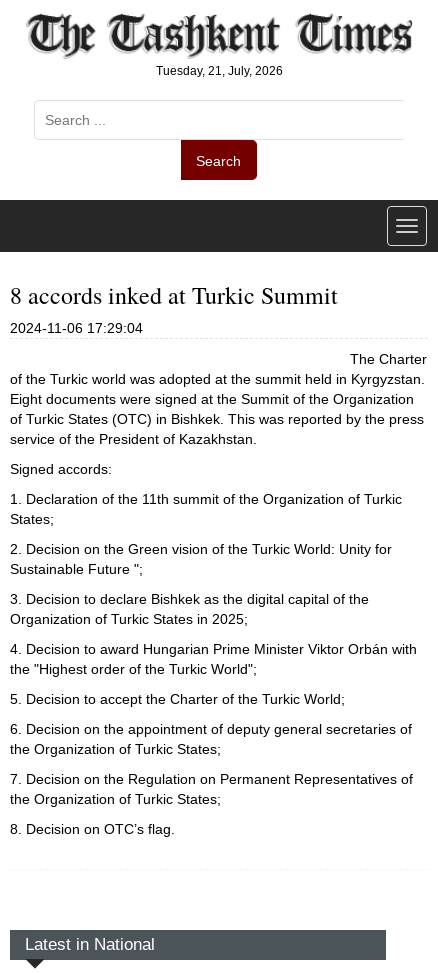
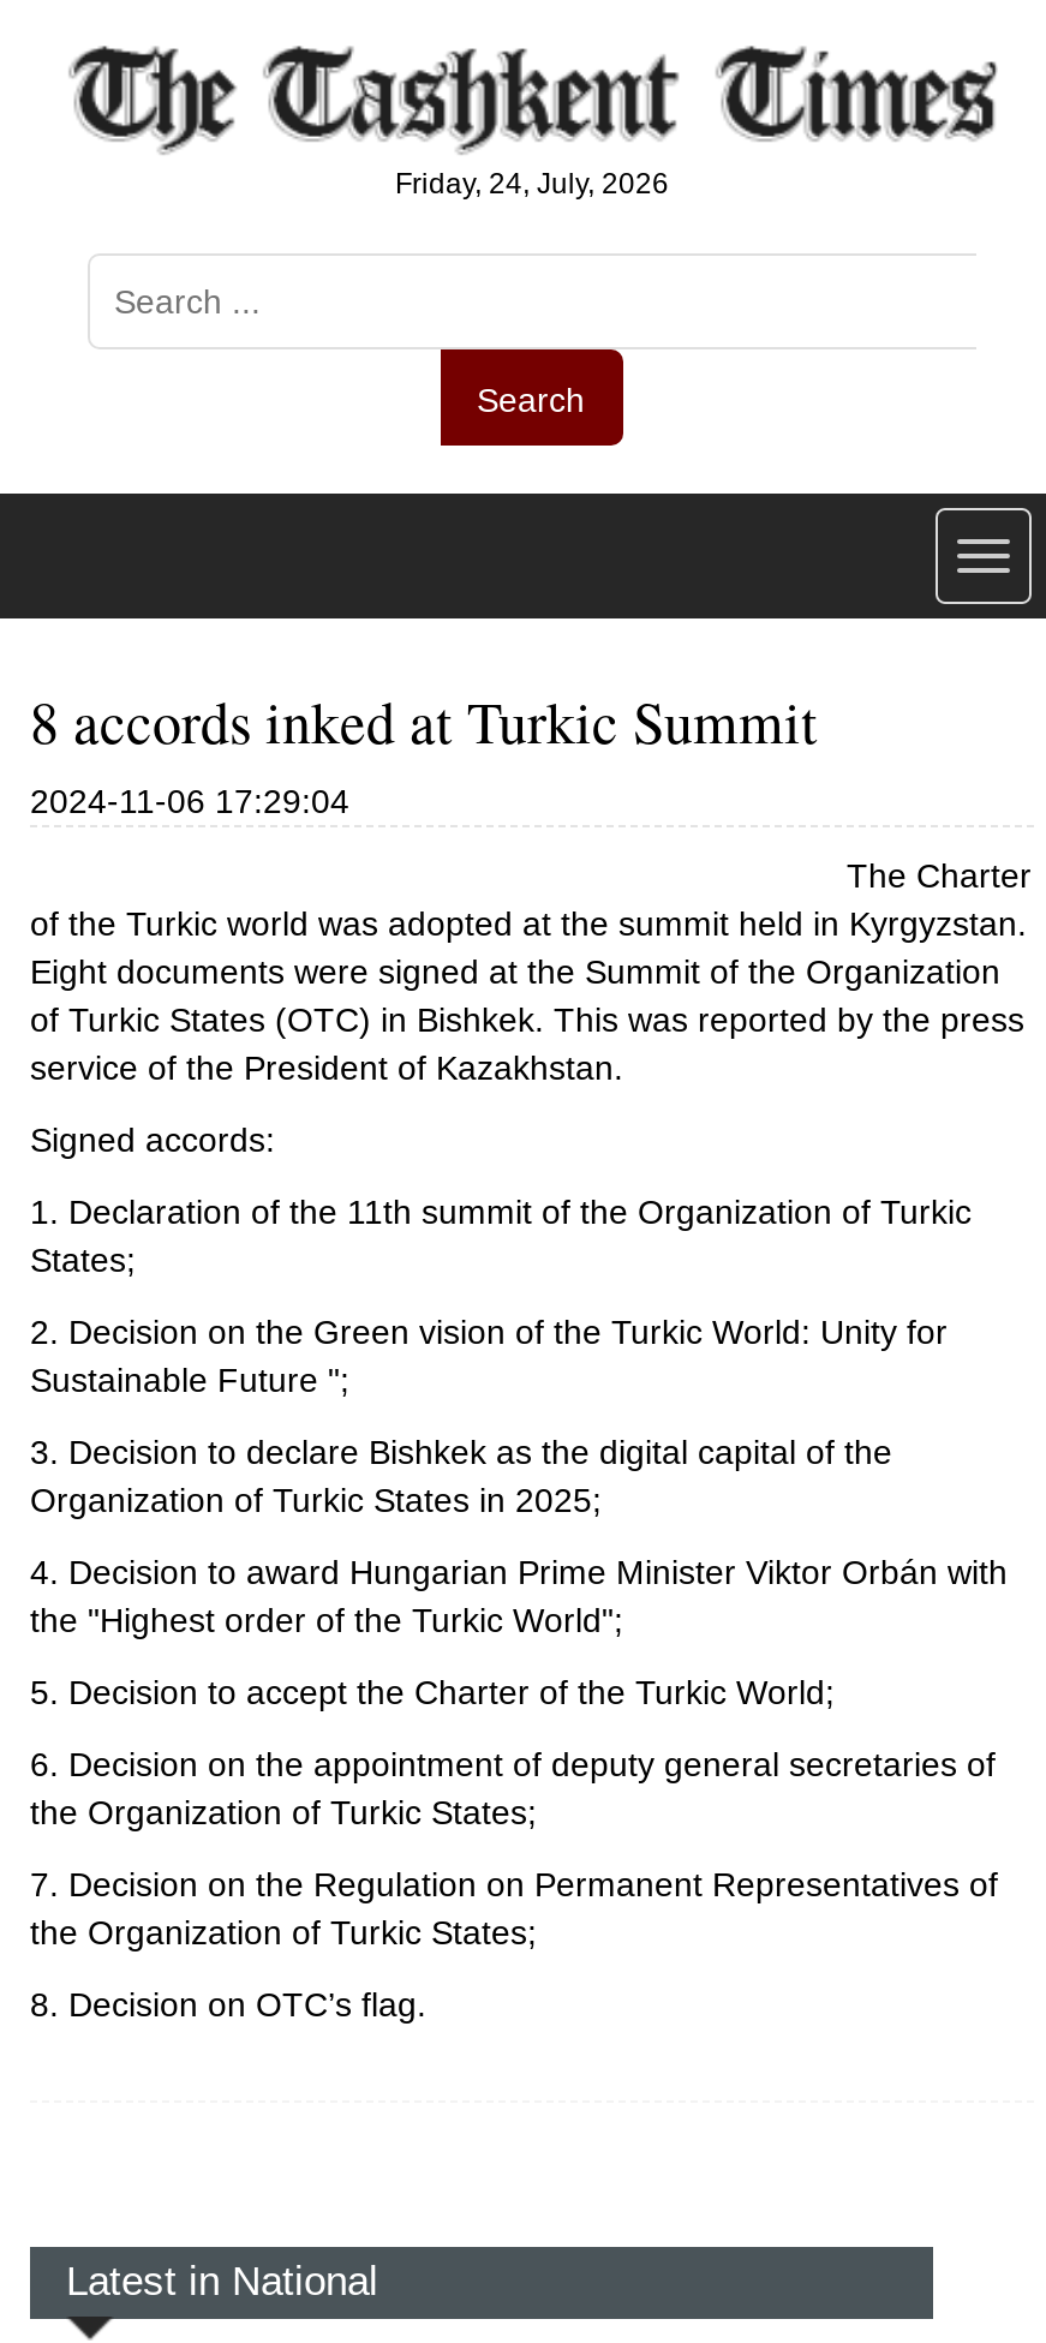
[155,64,282,78] Tuesday, 21, July, 2026 -> [395,168,669,202] Friday, 24, July, 2026

